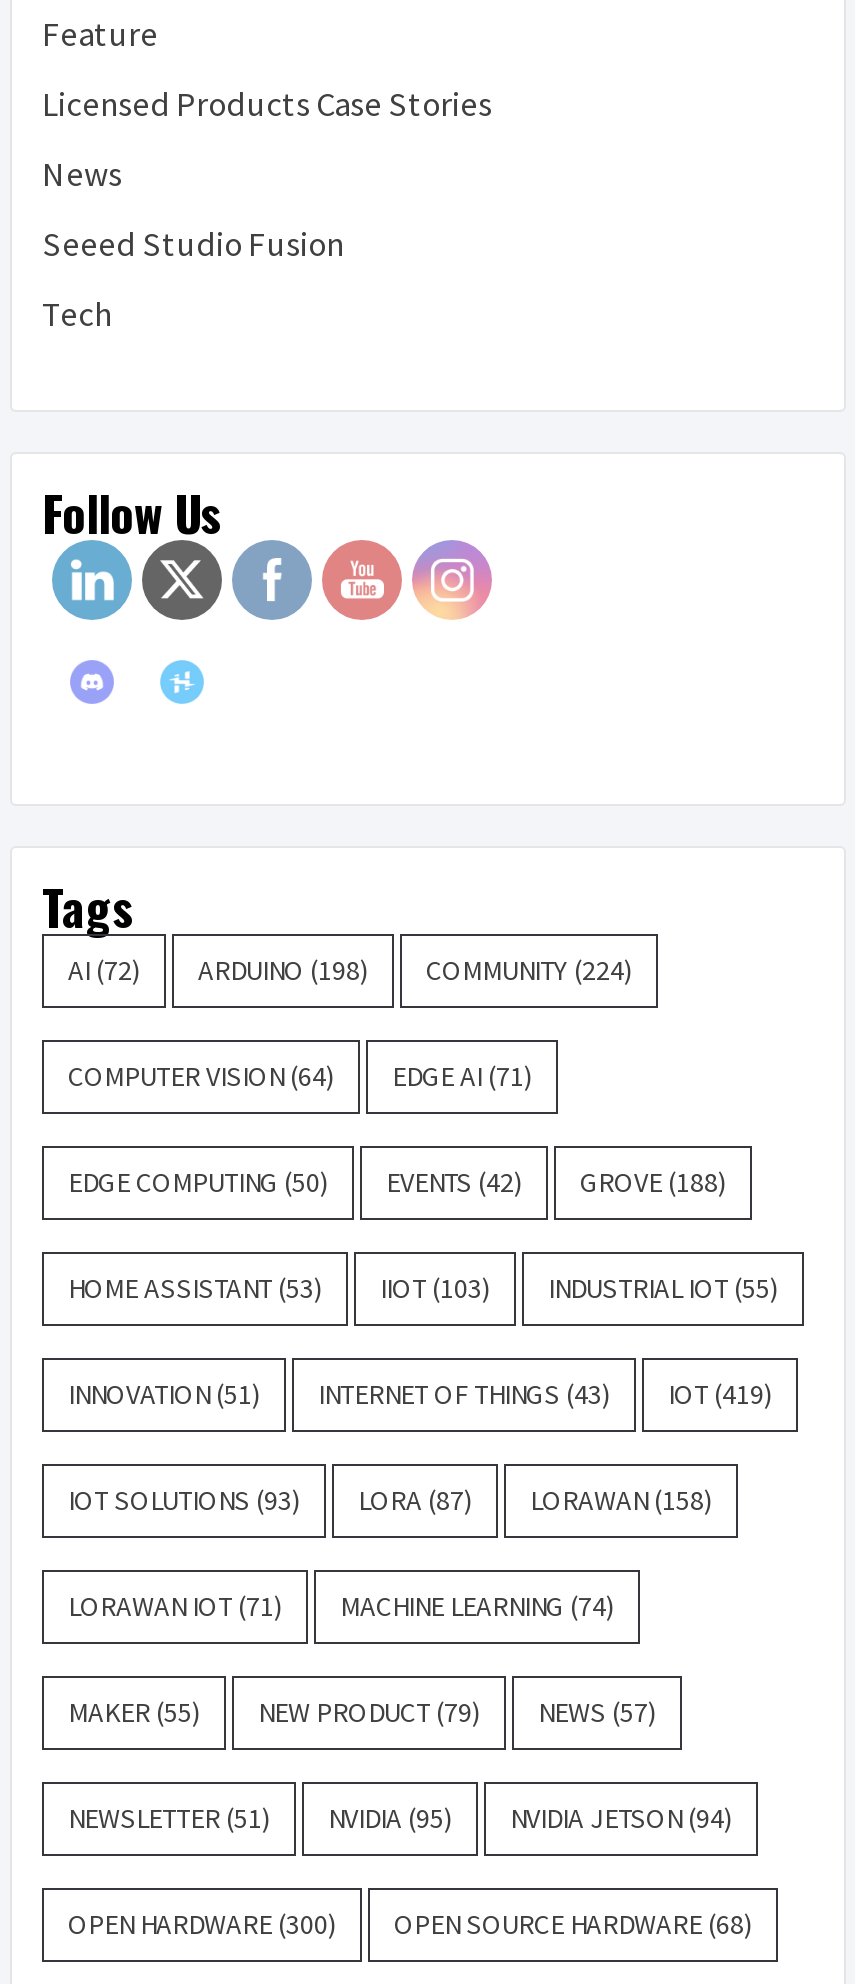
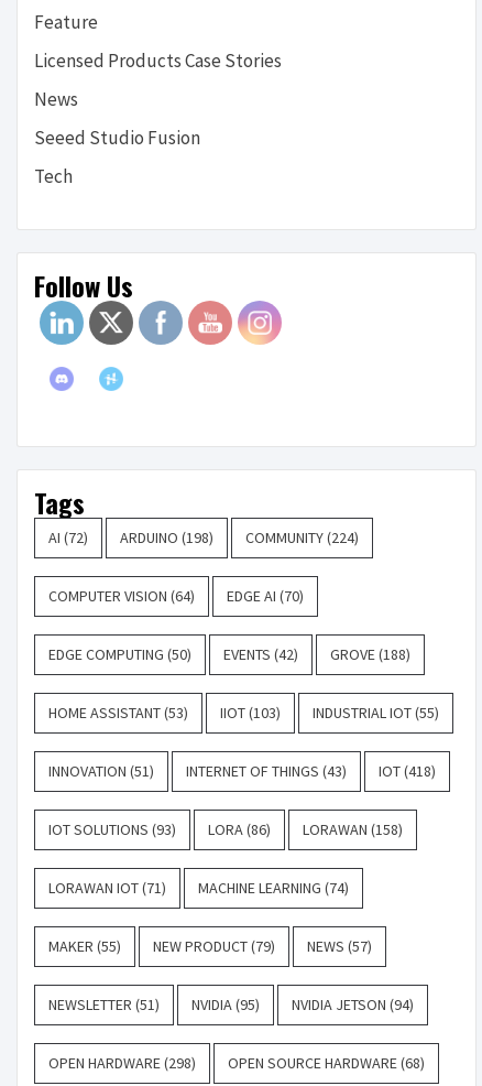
[68,1058,532,1094] COMPUTER VISION (64) EDGE AI (71) -> [48,586,304,606] COMPUTER VISION (64) EDGE AI (70)
[68,1376,772,1412] INNOVATION (51) INTERNET OF THINGS (43) IOT (419) -> [48,761,436,781] INNOVATION (51) INTERNET OF THINGS (43) IOT (418)
[68,1482,712,1518] IOT SOLUTIONS (93) LORA (87) LORAWAN (158) -> [48,819,403,839] IOT SOLUTIONS (93) LORA (86) LORAWAN (158)
[68,1906,336,1942] OPEN HARDWARE (300) -> [48,1053,196,1073] OPEN HARDWARE (298)

